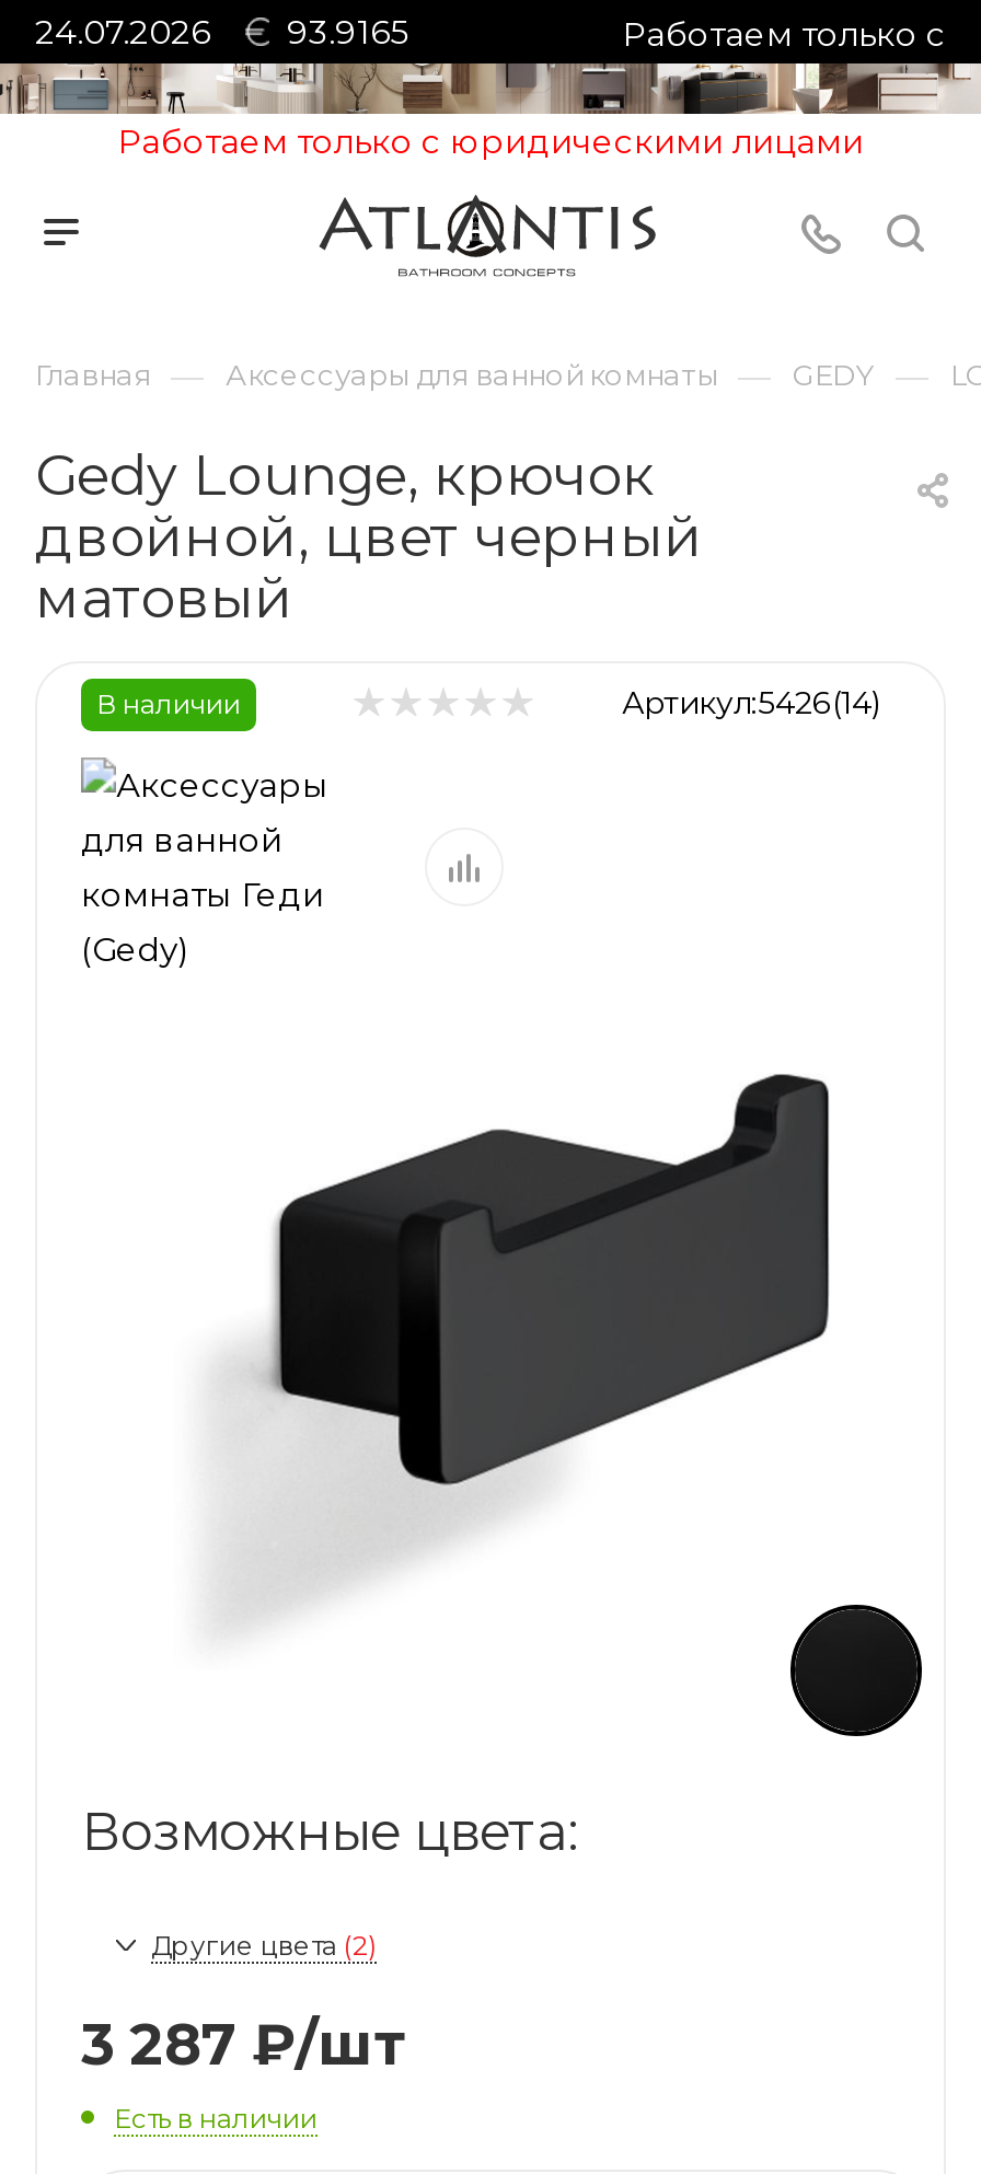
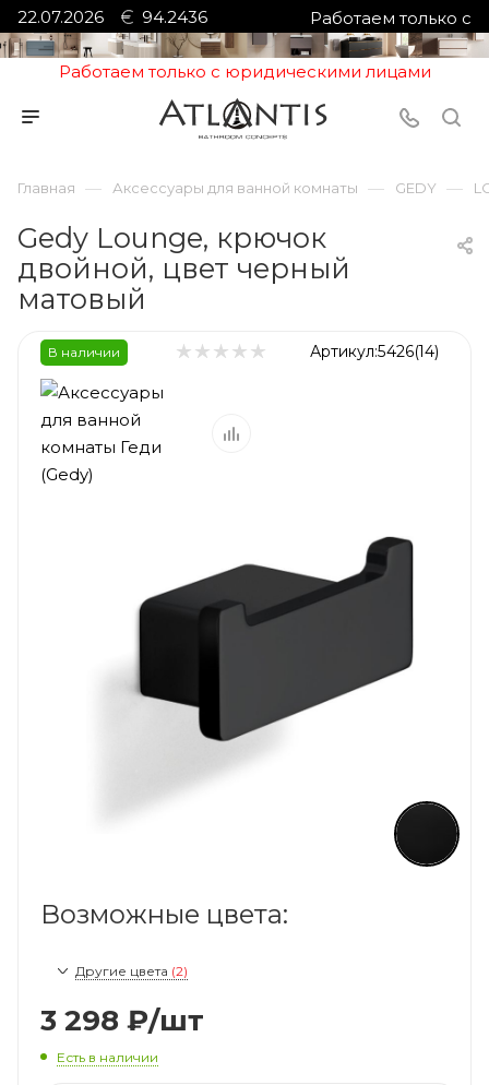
[35,10,210,51] 24.07.2026 -> [17,6,104,27] 22.07.2026
[287,10,409,51] 93.9165 -> [142,6,207,27] 94.2436
[81,2009,407,2079] 3 287 ₽/шт -> [40,1003,204,1038] 3 298 ₽/шт

